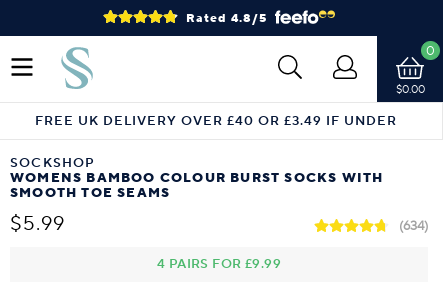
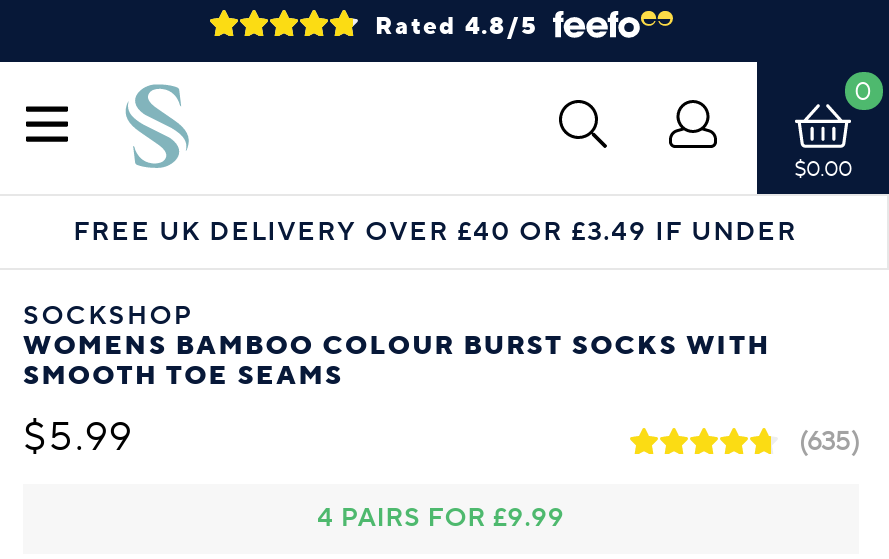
[399,218,428,234] (634) -> [799,426,859,458] (635)

